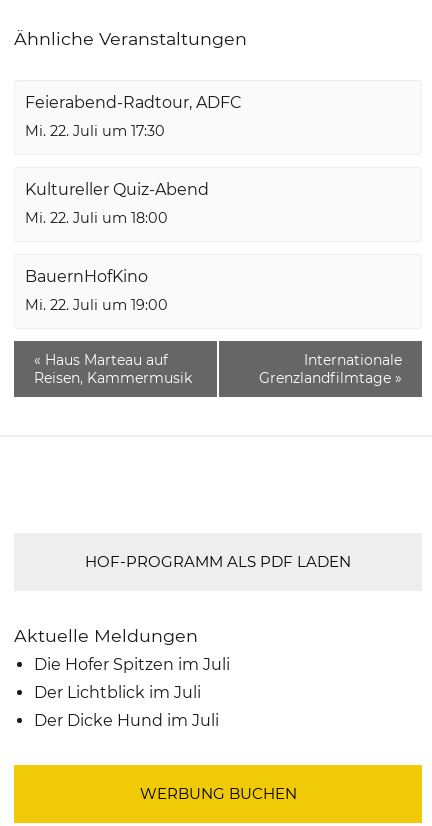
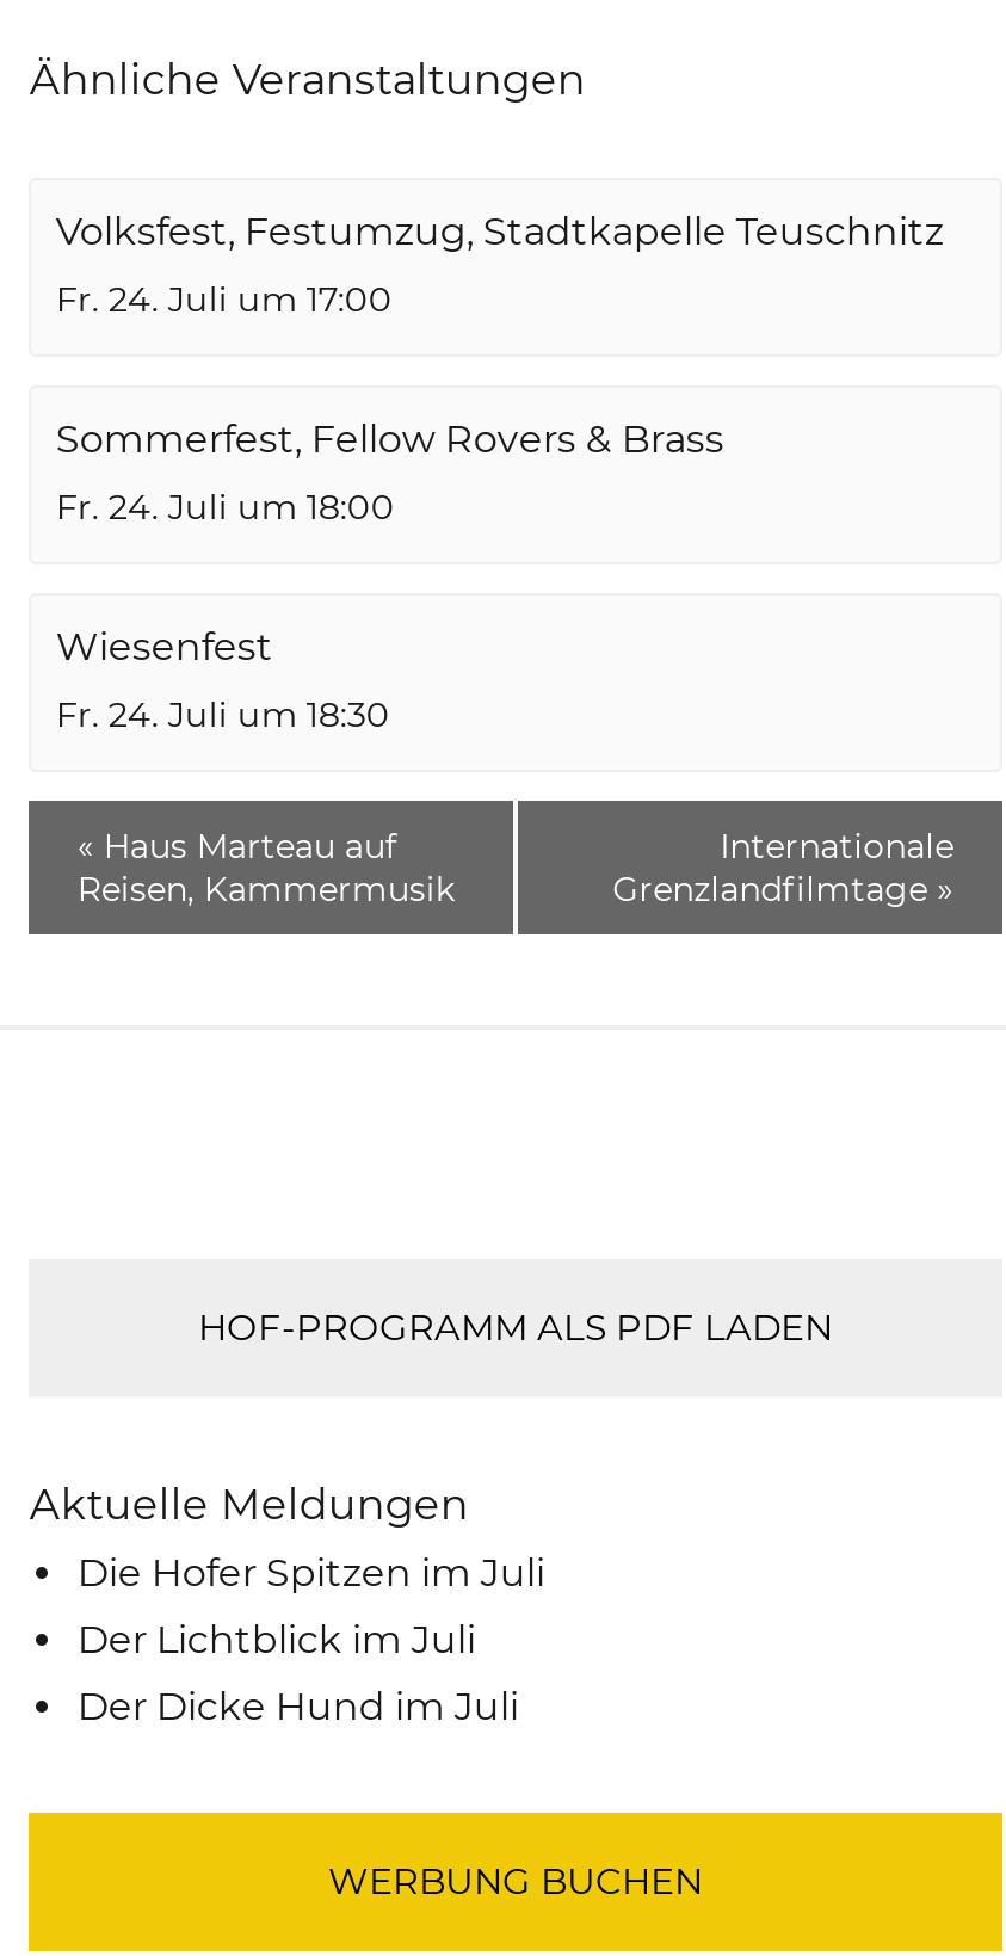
[25,93,242,112] Feierabend-Radtour, ADFC -> [56,208,944,253] Volksfest, Festumzug, Stadtkapelle Teuschnitz
[25,122,165,140] Mi. 22. Juli um 17:30 -> [56,277,392,320] Fr. 24. Juli um 17:00
[25,180,209,199] Kultureller Quiz-Abend -> [56,416,724,461] Sommerfest, Fellow Rovers & Brass
[25,209,168,227] Mi. 22. Juli um 18:00 -> [56,485,395,528] Fr. 24. Juli um 18:00
[25,267,148,286] BauernHofKino -> [56,623,273,669] Wiesenfest
[25,296,168,314] Mi. 22. Juli um 19:00 -> [56,692,390,735] Fr. 24. Juli um 18:30

